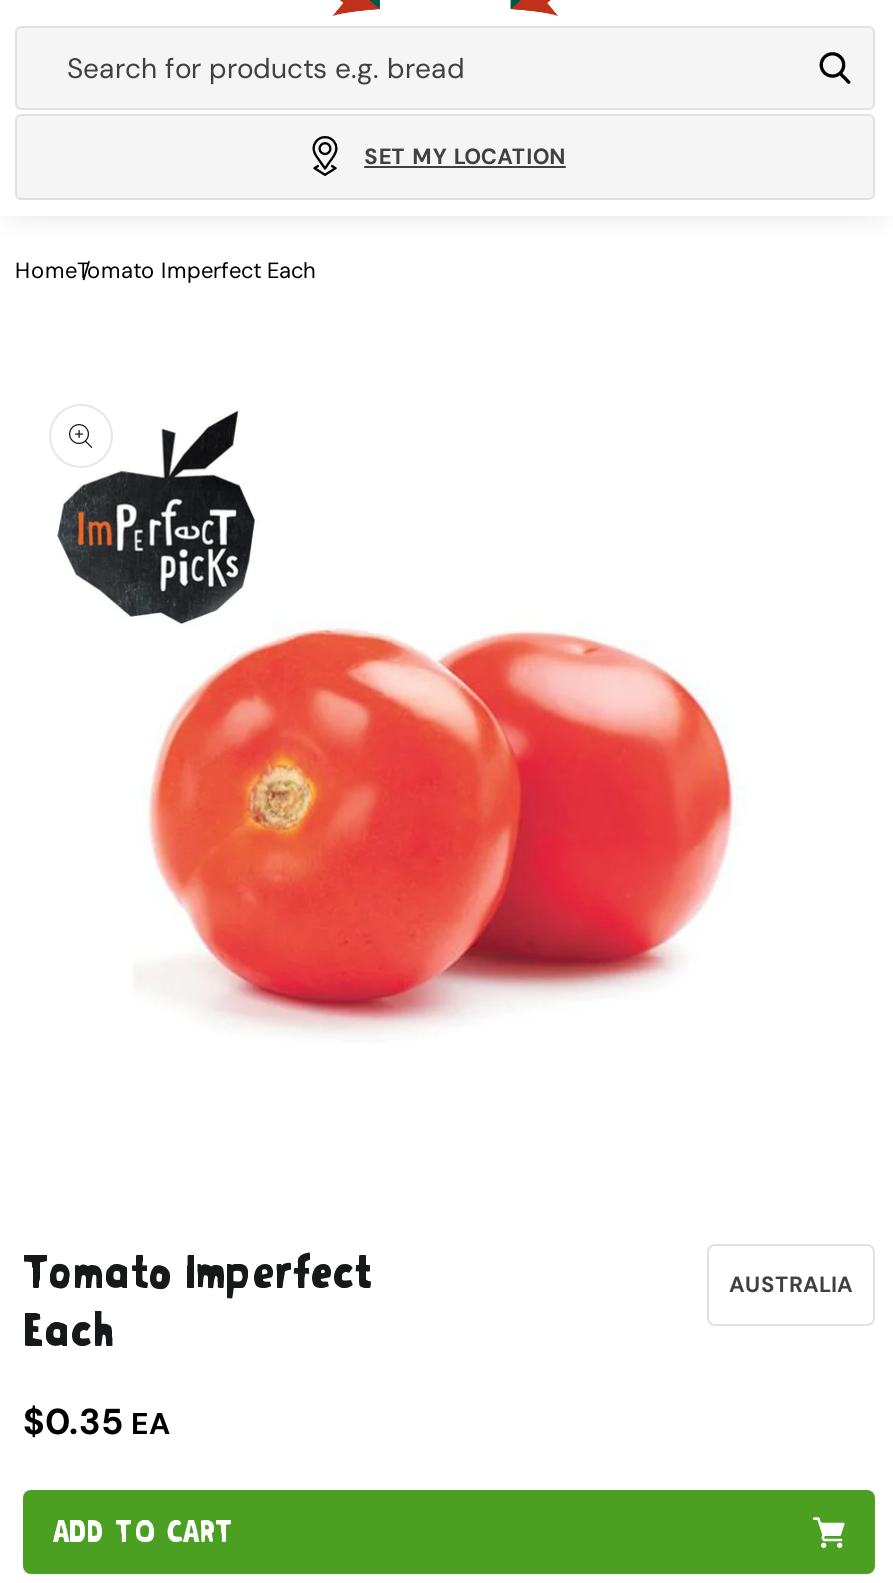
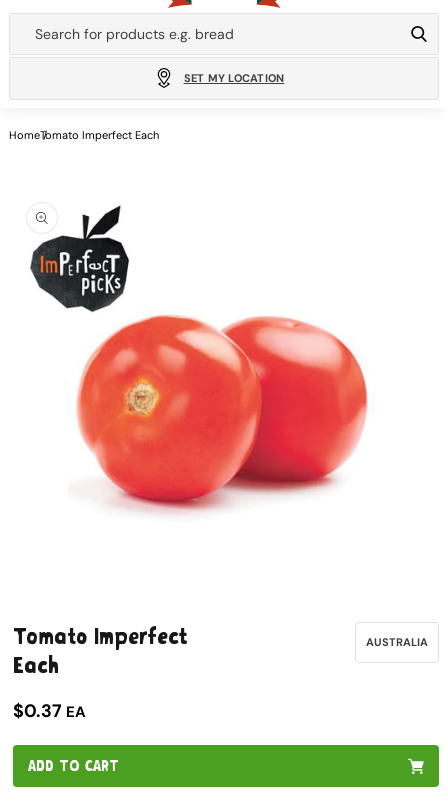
[23,1398,171,1446] $0.35 EA -> [13,699,86,723] $0.37 EA

